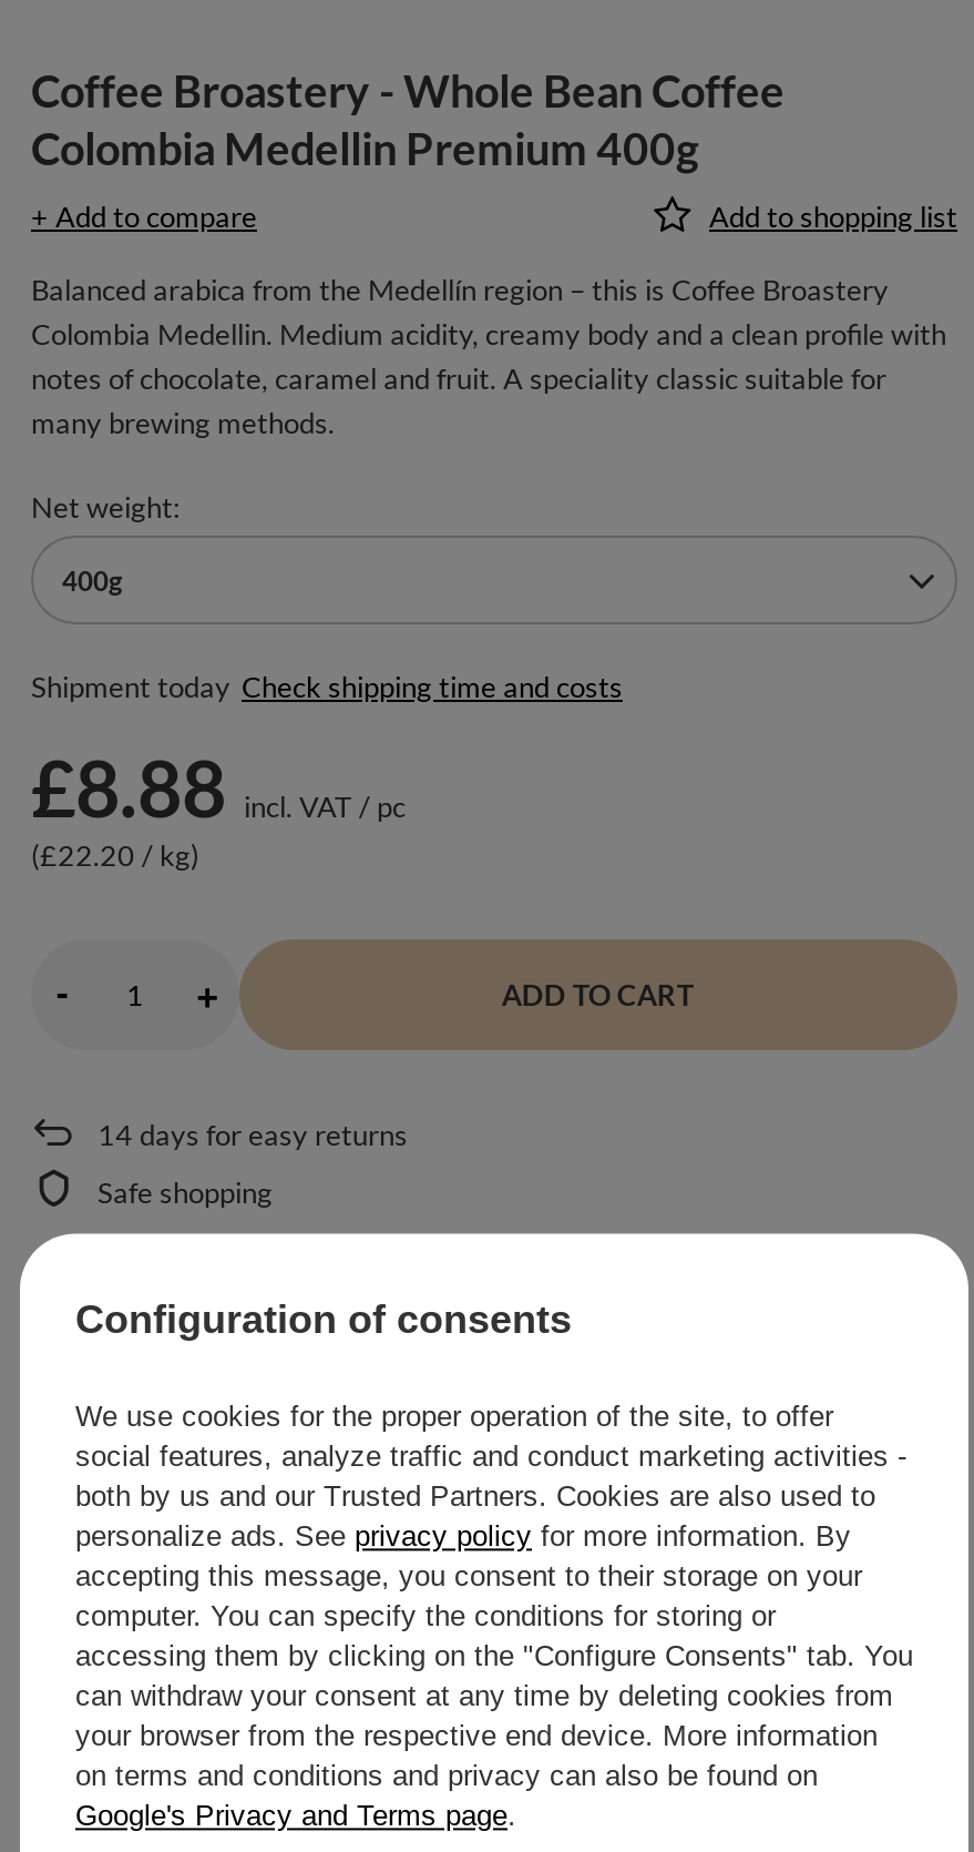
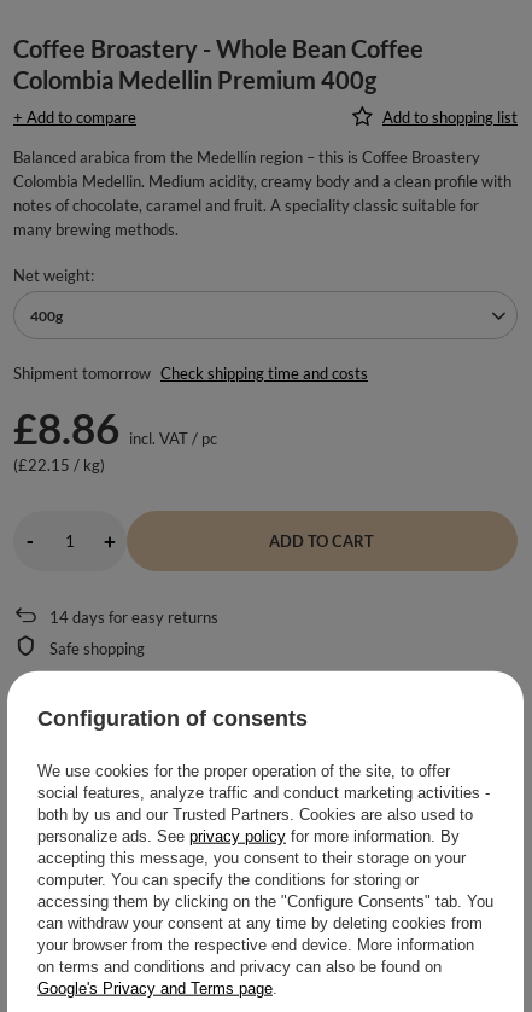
[31,669,623,705] Shipment today Check shipping time and costs -> [13,364,368,383] Shipment tomorrow Check shipping time and costs
[31,740,406,833] £8.88 incl. VAT/pc -> [13,402,217,453] £8.86 incl. VAT/pc
[31,838,199,873] (£22.20 / kg) -> [13,456,105,475] (£22.15 / kg)

